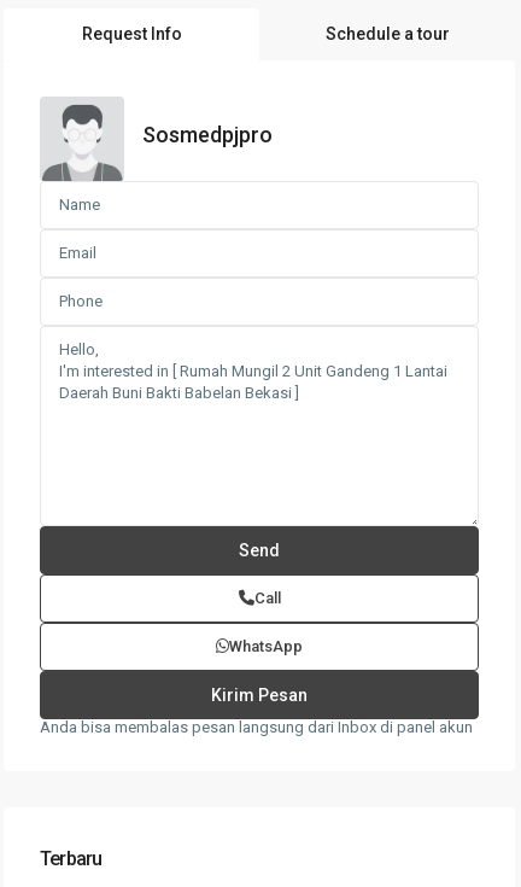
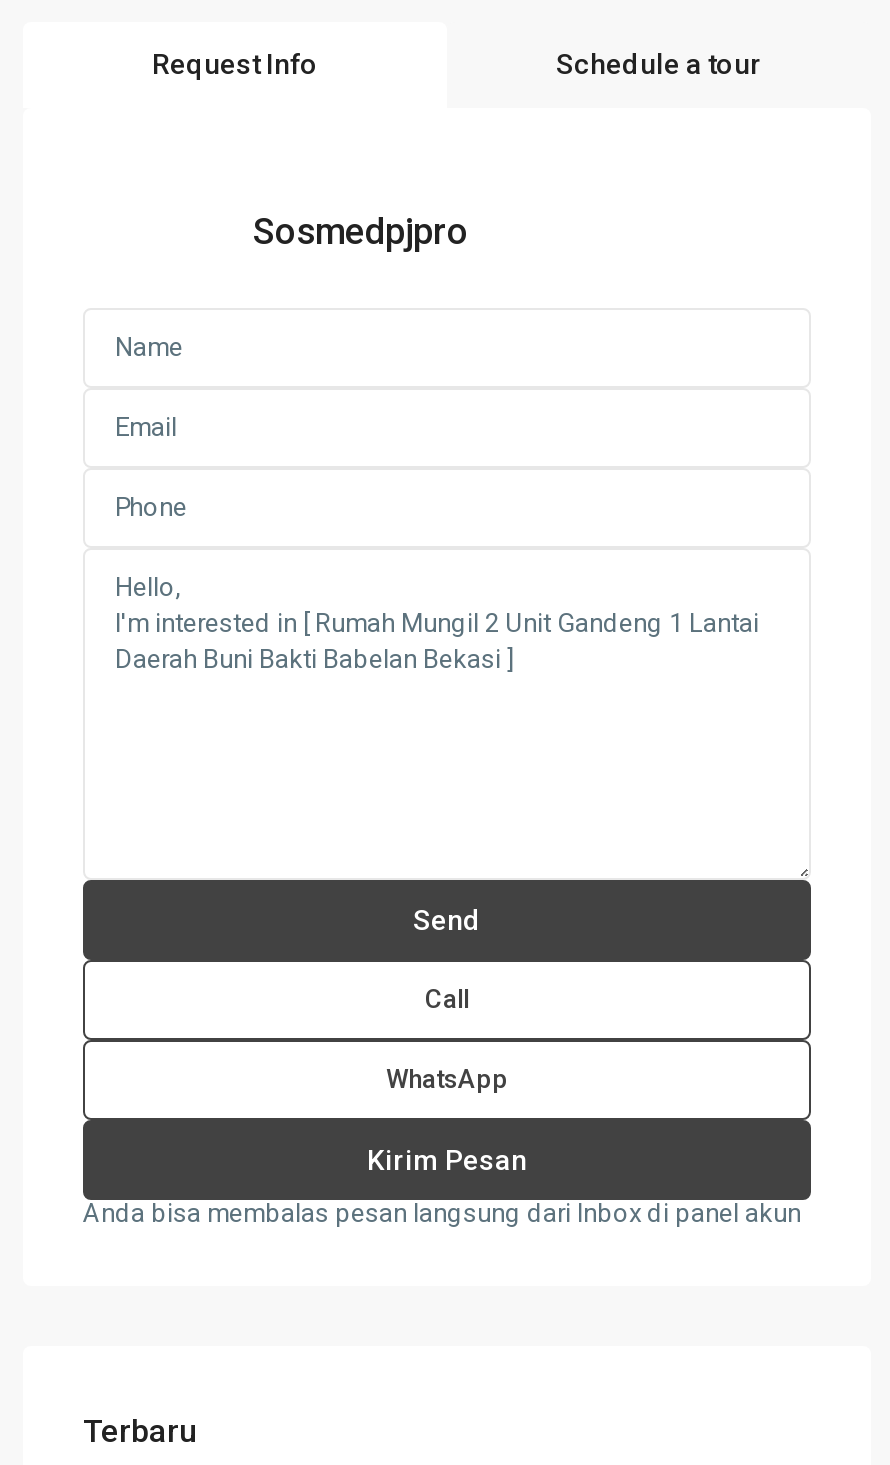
[40,97,124,182] [image] -> none

